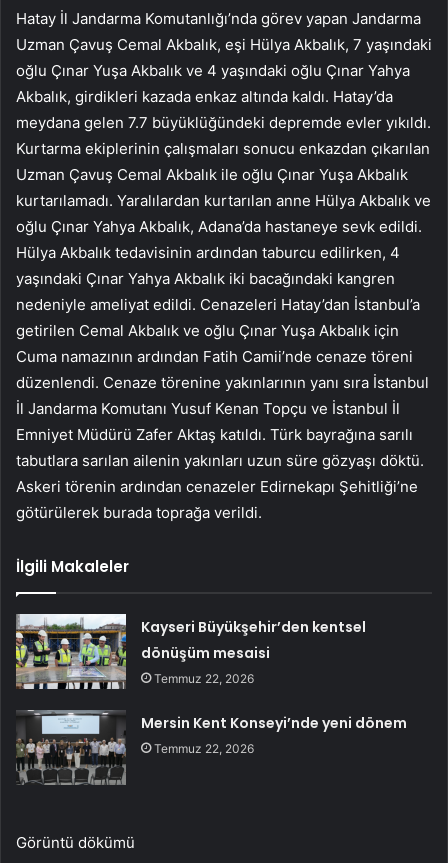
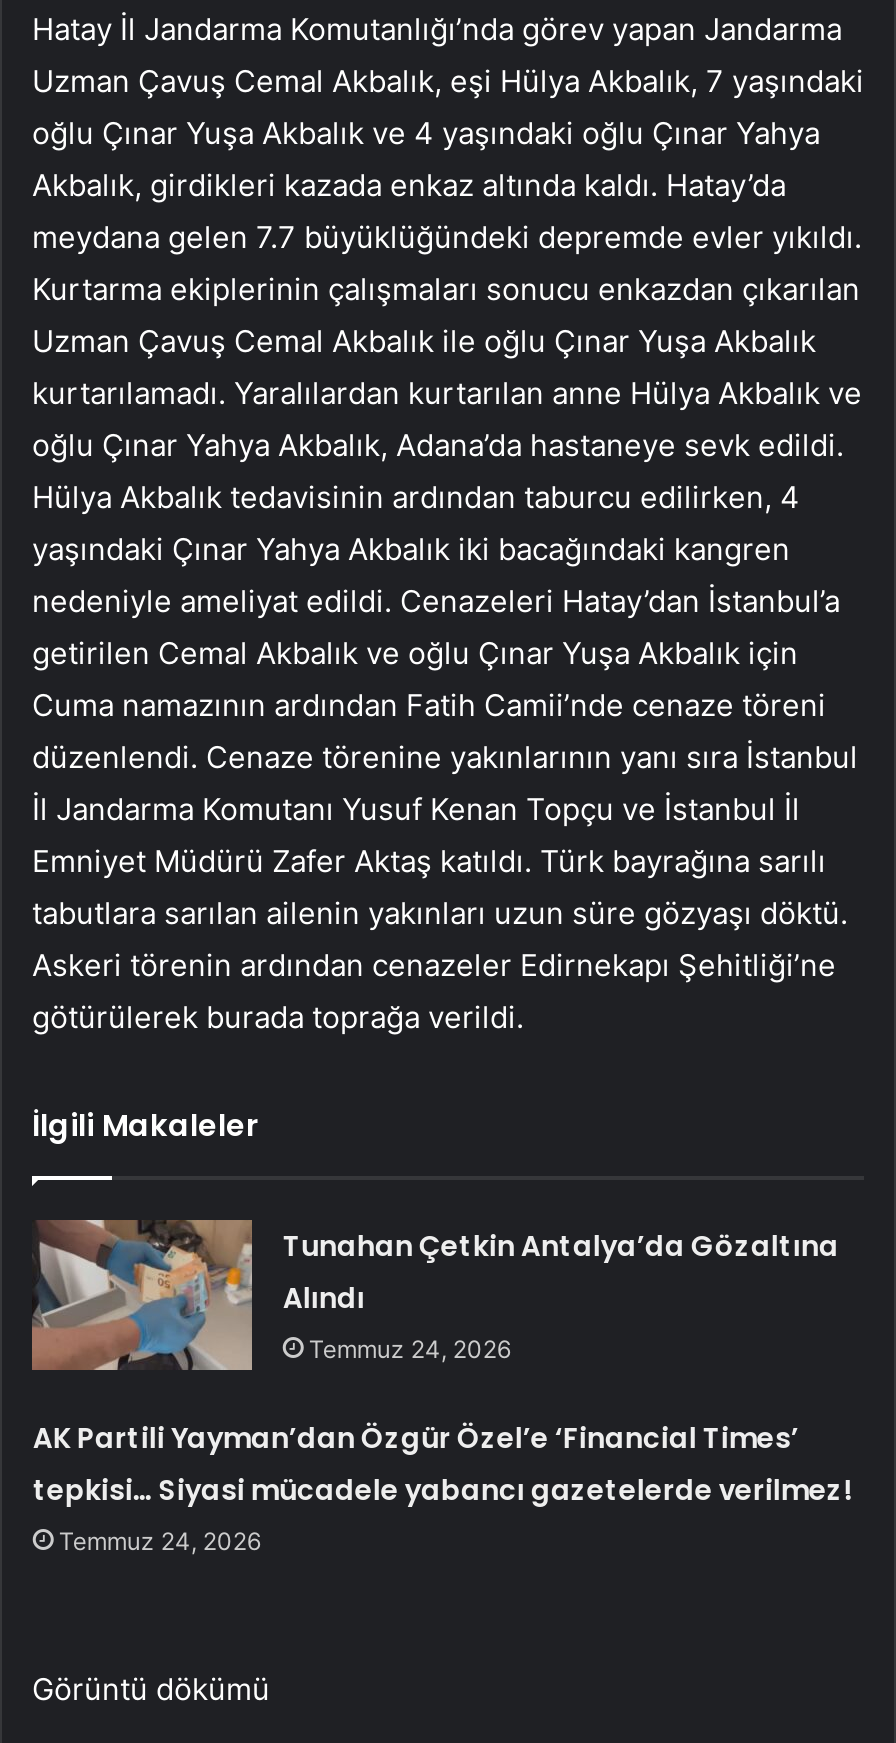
[15,613,366,690] [image] | Kayseri Büyükşehir’den kentsel | dönüşüm mesaisi | Temmuz 22, 2026 -> [32,1218,839,1372] [image] | Tunahan Çetkin Antalya’da Gözaltına | Alındı | Temmuz 24, 2026
[141,713,407,756] Mersin Kent Konseyi’nde yeni dönem | Temmuz 22, 2026 -> [33,1417,851,1555] AK Partili Yayman’dan Özgür Özel’e ‘Financial Times’ | tepkisi… Siyasi mücadele yabancı gazetelerde verilmez! | Temmuz 24, 2026

